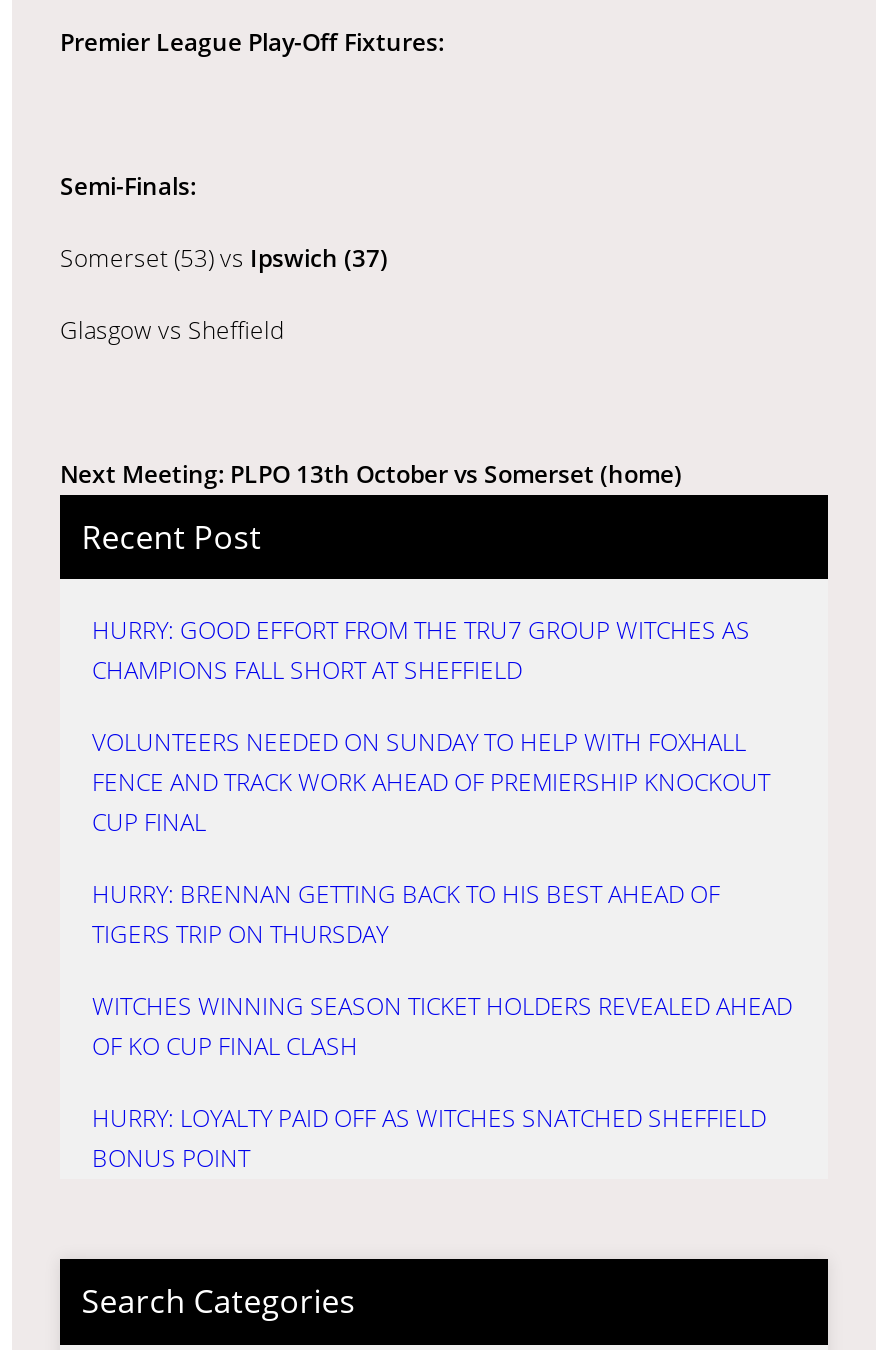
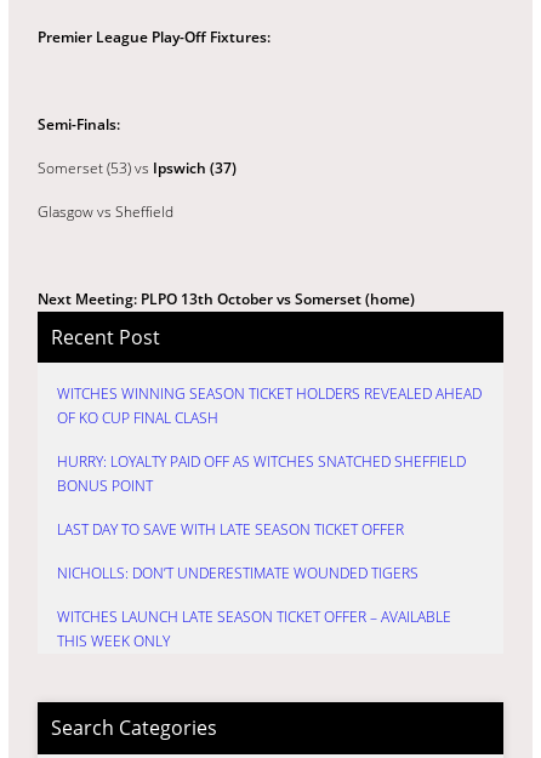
[92,613,770,951] HURRY: GOOD EFFORT FROM THE TRU7 GROUP WITCHES AS | CHAMPIONS FALL SHORT AT SHEFFIELD | VOLUNTEERS NEEDED ON SUNDAY TO HELP WITH FOXHALL | FENCE AND TRACK WORK AHEAD OF PREMIERSHIP KNOCKOUT | CUP FINAL | HURRY: BRENNAN GETTING BACK TO HIS BEST AHEAD OF | TIGERS TRIP ON THURSDAY -> none
moved [92,989,792,1175] -> [57,383,482,496]: WITCHES WINNING SEASON TICKET HOLDERS REVEALED AHEAD | OF KO CUP FINAL CLASH | HURRY: LOYALTY PAID OFF AS WITCHES SNATCHED SHEFFIELD | BONUS POINT
none -> [57,519,451,652] LAST DAY TO SAVE WITH LATE SEASON TICKET OFFER | NICHOLLS: DON’T UNDERESTIMATE WOUNDED TIGERS | WITCHES LAUNCH LATE SEASON TICKET OFFER – AVAILABLE | THIS WEEK ONLY

